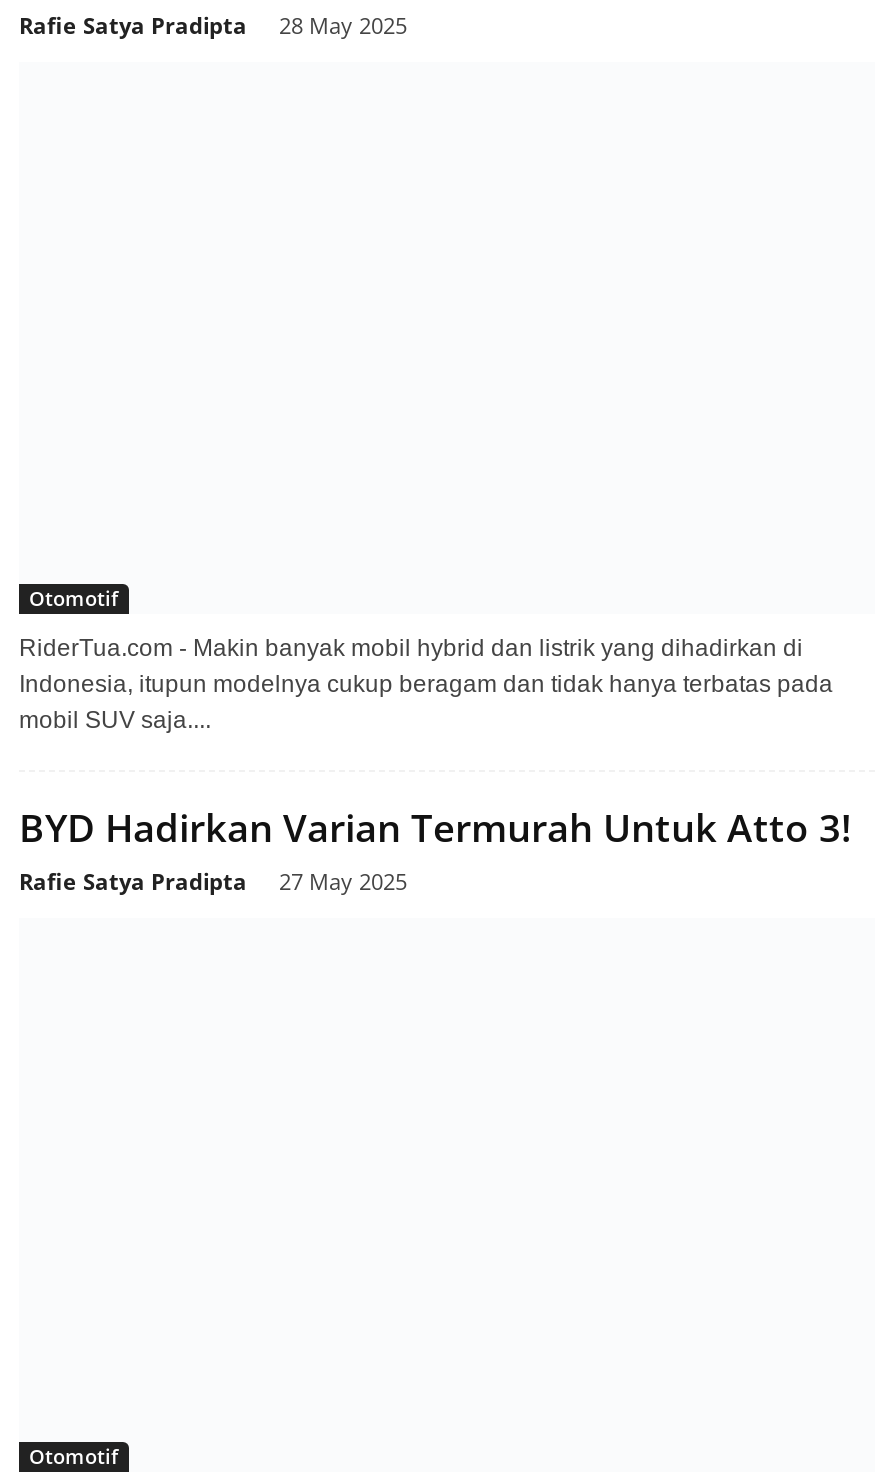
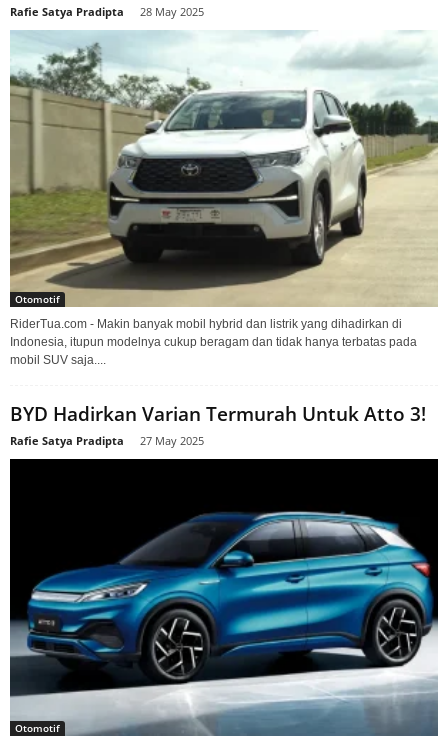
none -> [9,30,439,308] [image]
none -> [9,458,439,737] [image]

